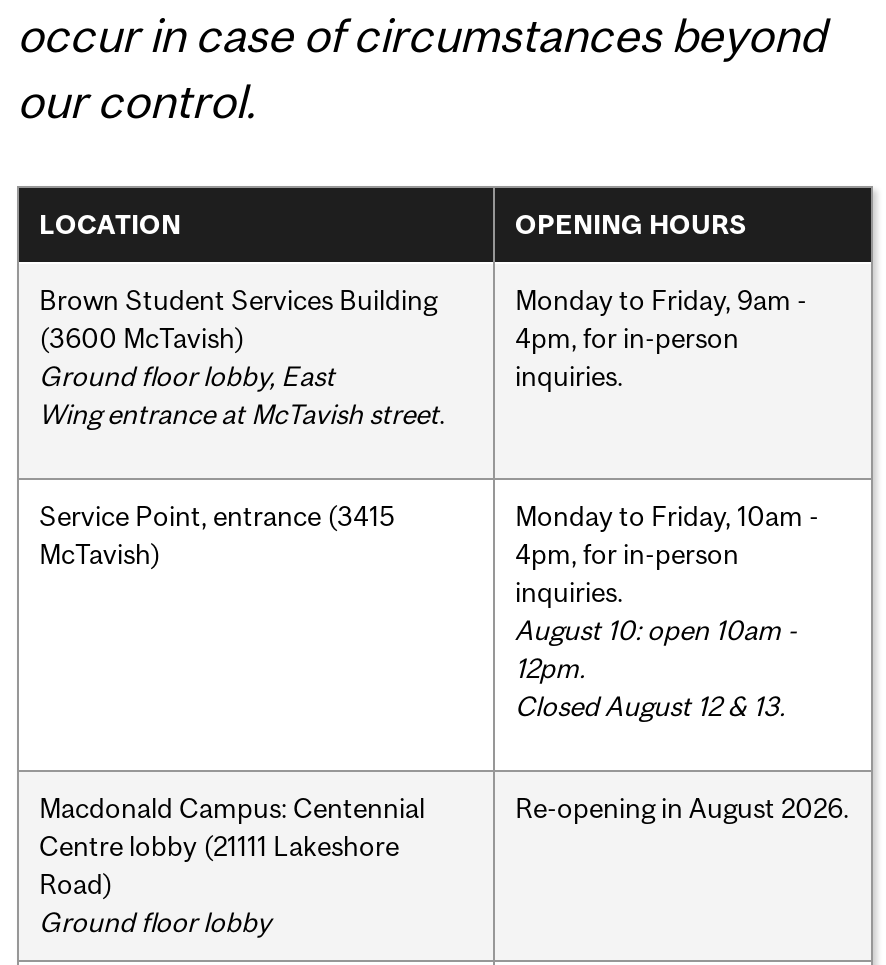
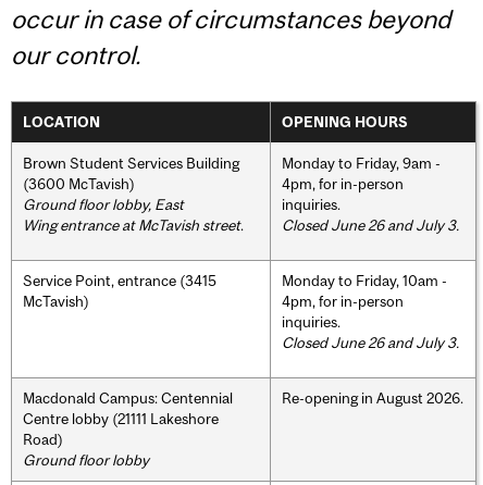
none -> [282,216,459,233] Closed June 26 and July 3.
[515,613,797,721] August 10: open 10am - | 12pm. | Closed August 12 & 13. -> [282,333,459,351] Closed June 26 and July 3.

